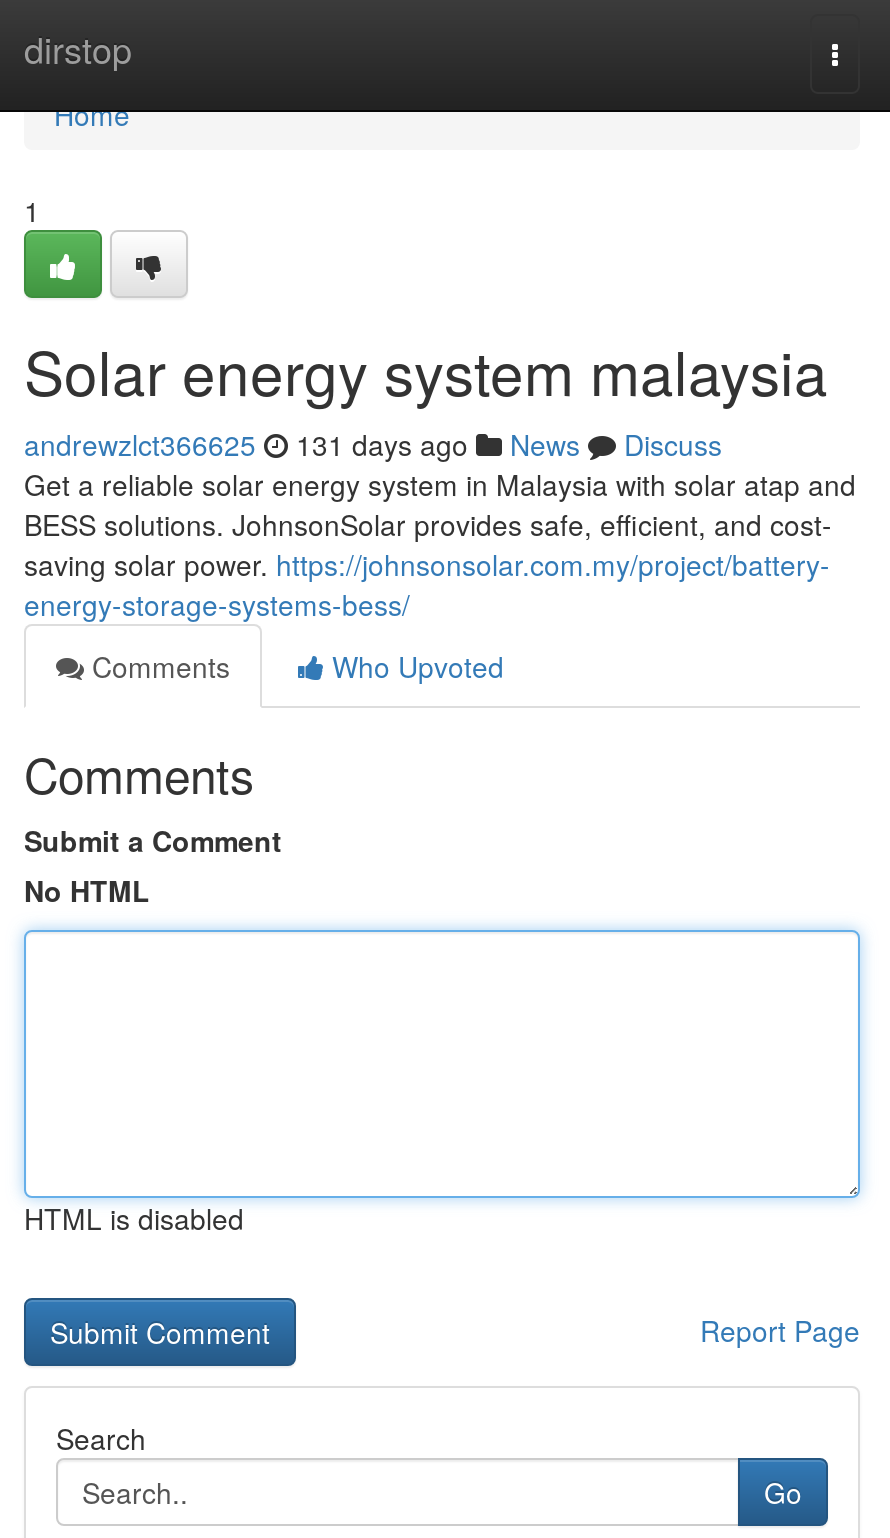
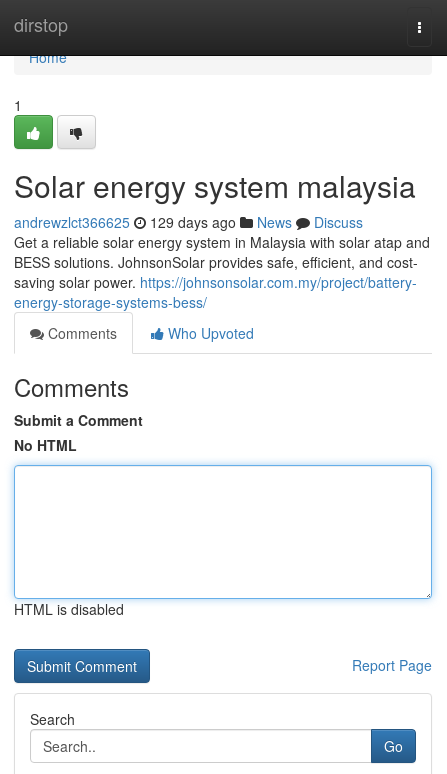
[24,424,722,464] andrewzlct366625 131 days ago News Discuss -> [14,212,363,232] andrewzlct366625 129 days ago News Discuss

